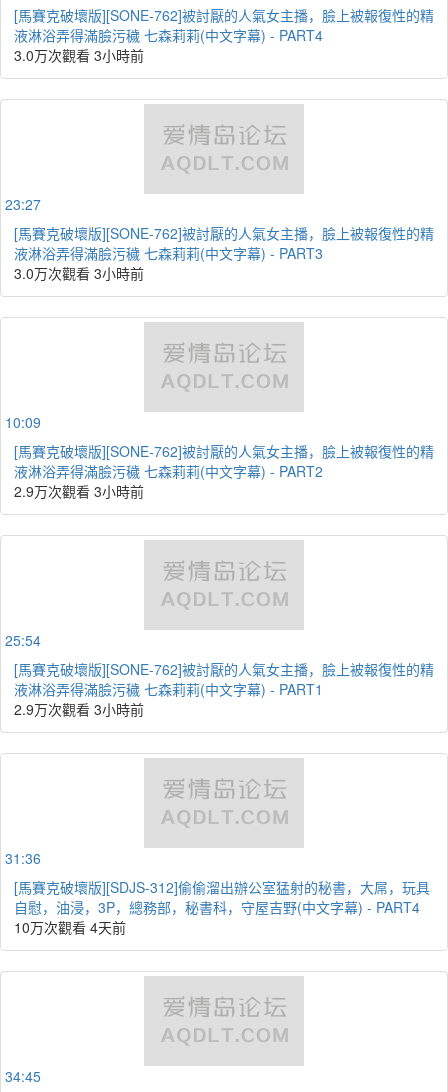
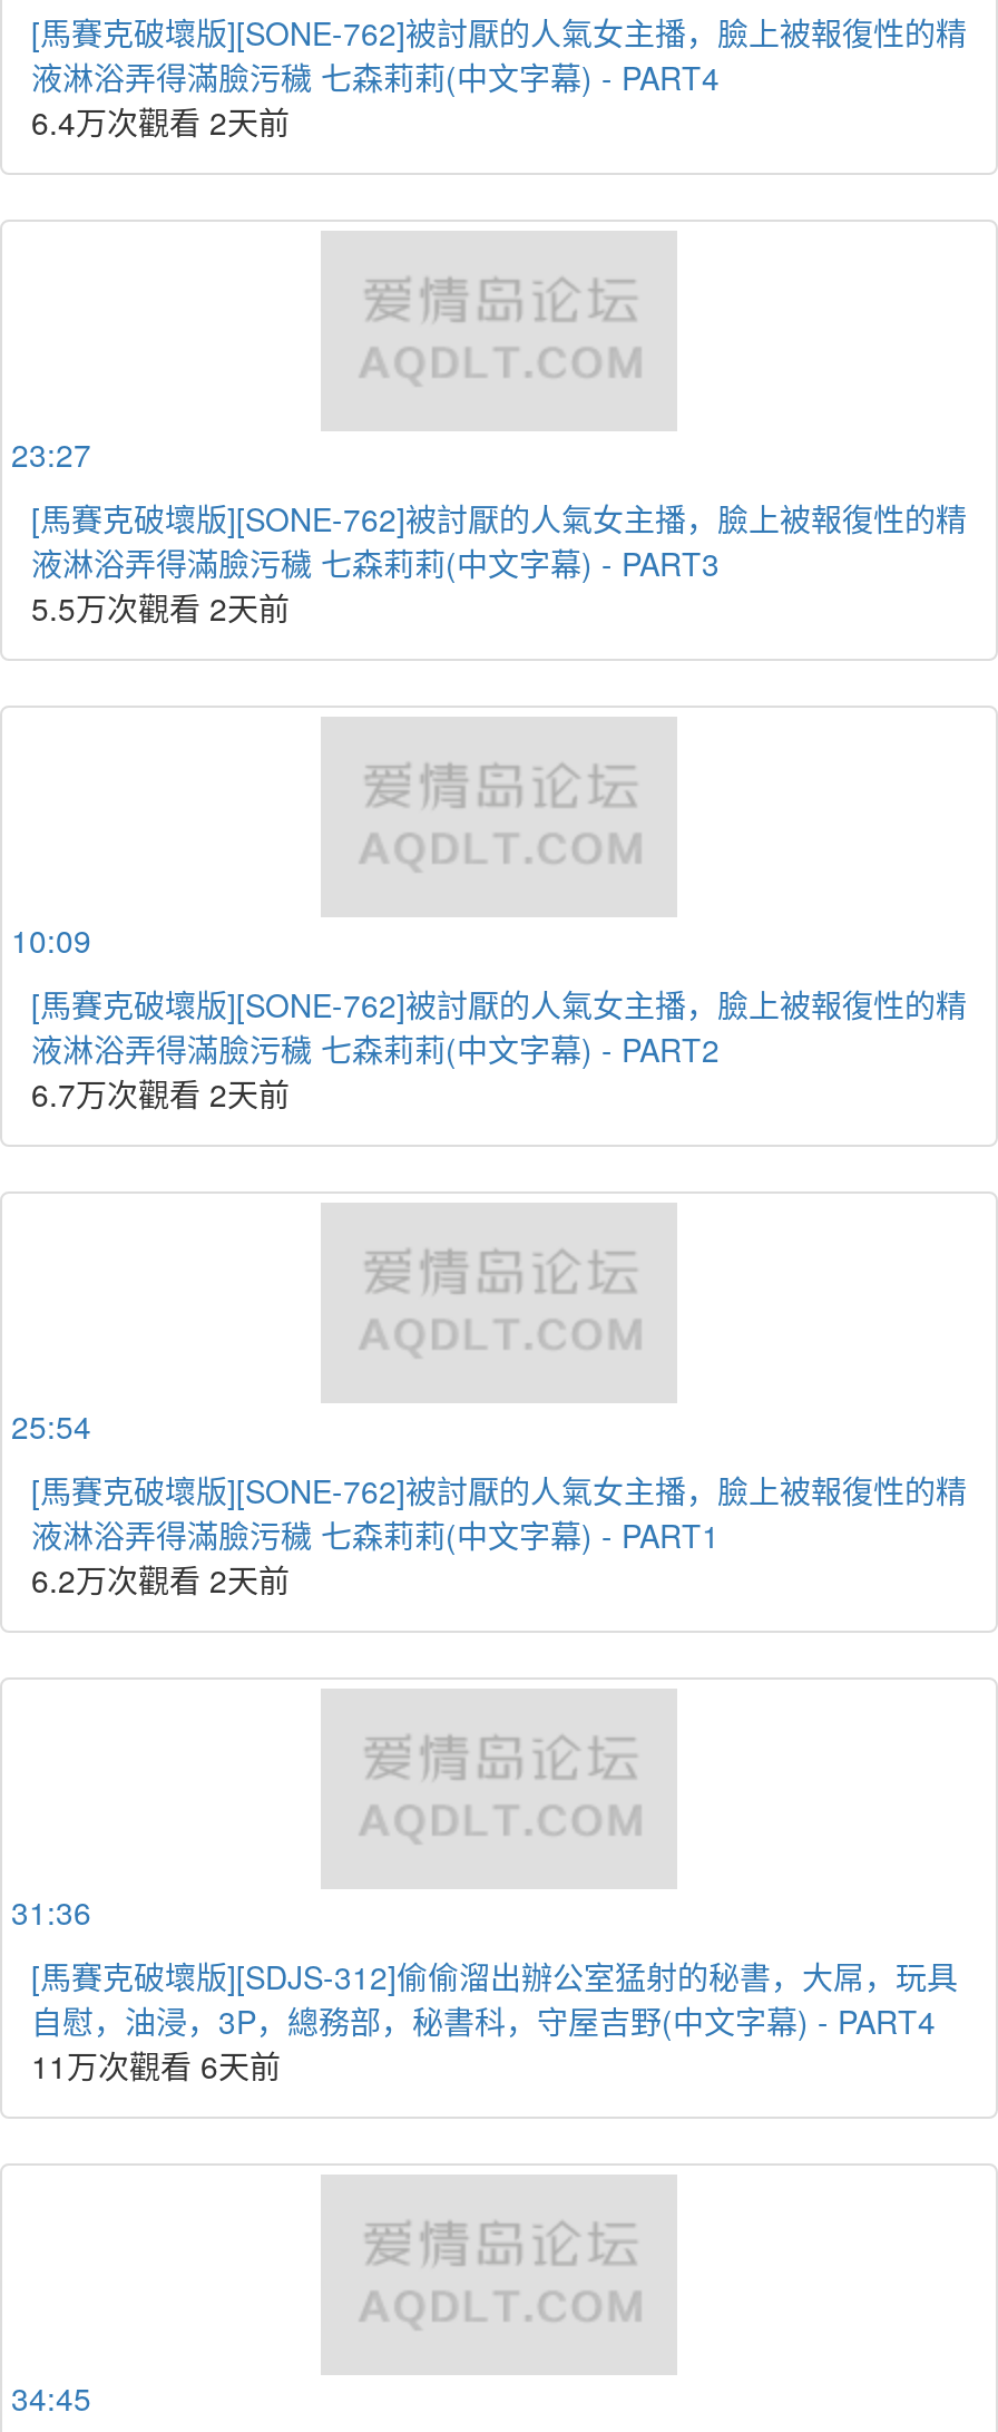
[14,45,144,65] 3.0万次觀看 3小時前 -> [31,99,290,144] 6.4万次觀看 2天前
[14,263,144,283] 3.0万次觀看 3小時前 -> [31,585,290,630] 5.5万次觀看 2天前
[14,481,144,501] 2.9万次觀看 3小時前 -> [31,1071,290,1116] 6.7万次觀看 2天前
[14,699,144,719] 2.9万次觀看 3小時前 -> [31,1557,290,1602] 6.2万次觀看 2天前
[14,917,126,937] 10万次觀看 4天前 -> [31,2043,281,2088] 11万次觀看 6天前

